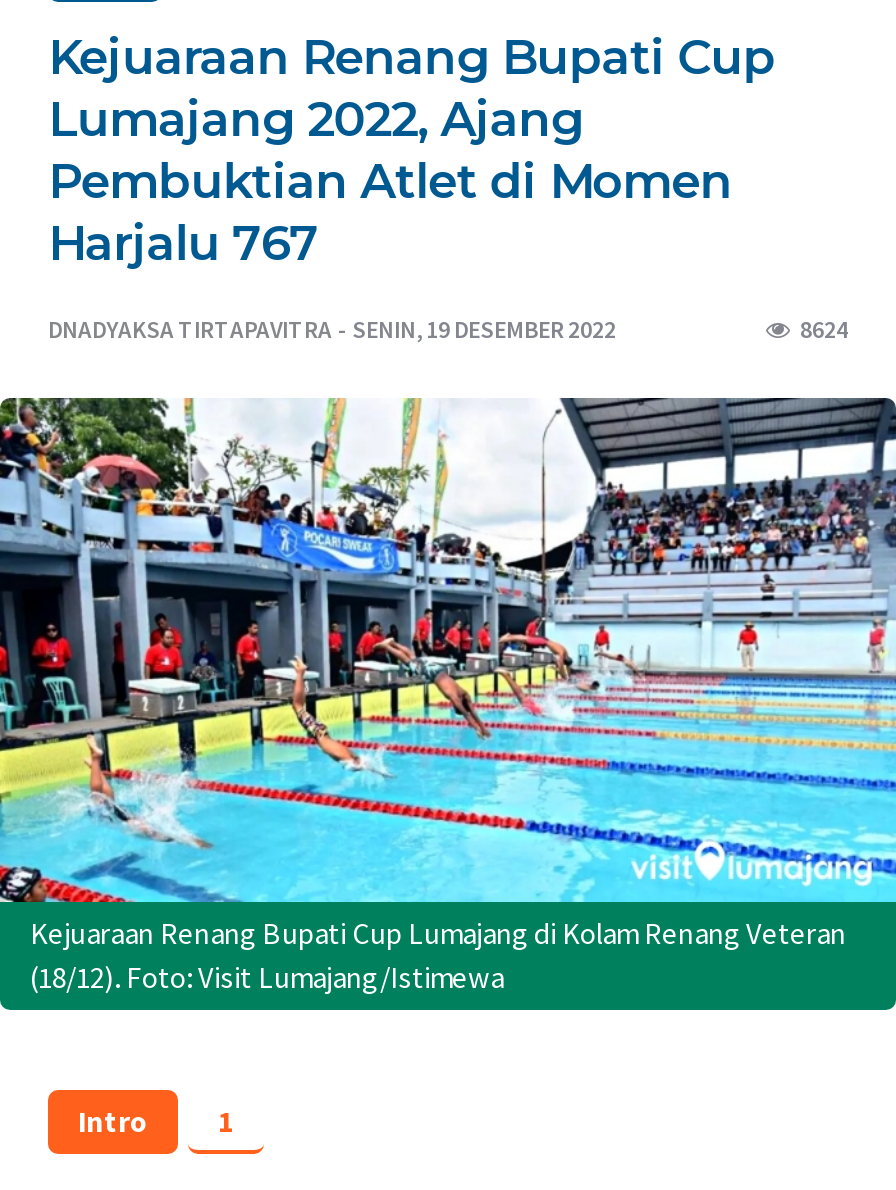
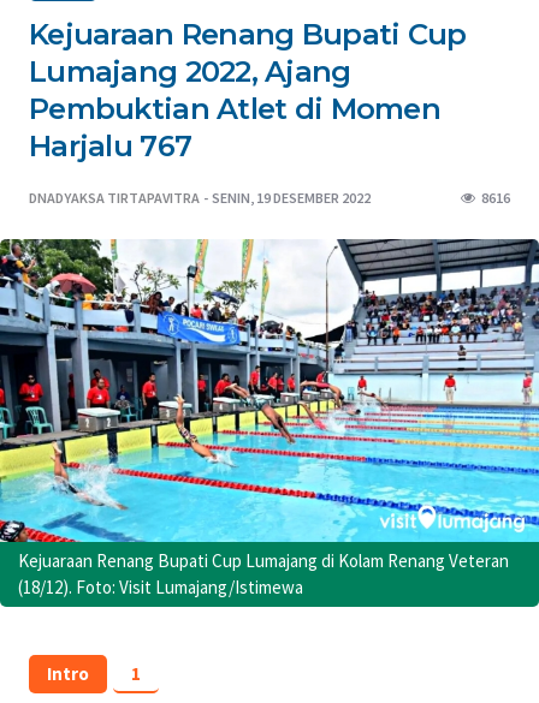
[800,314,848,344] 8624 -> [481,189,510,207] 8616

